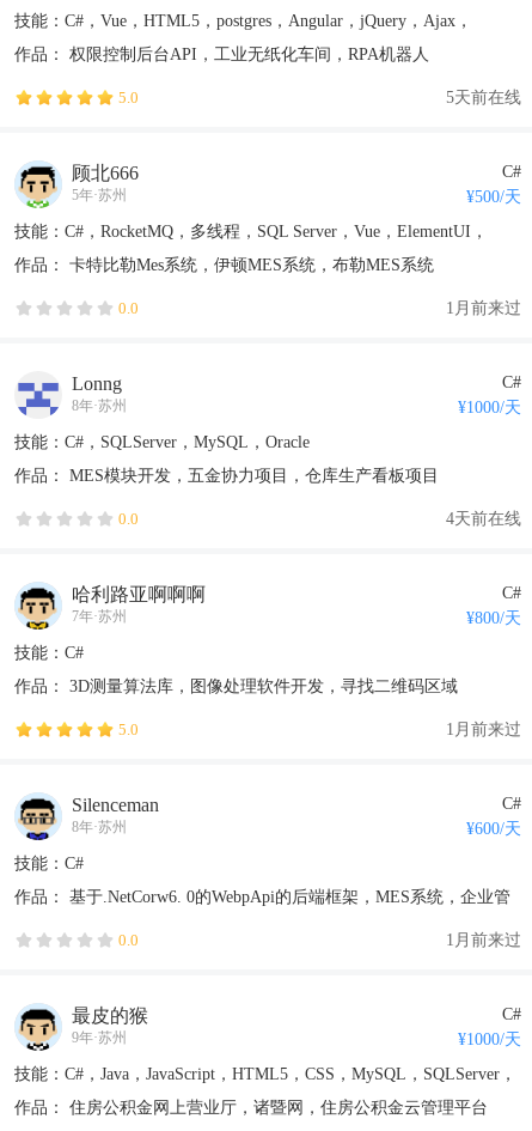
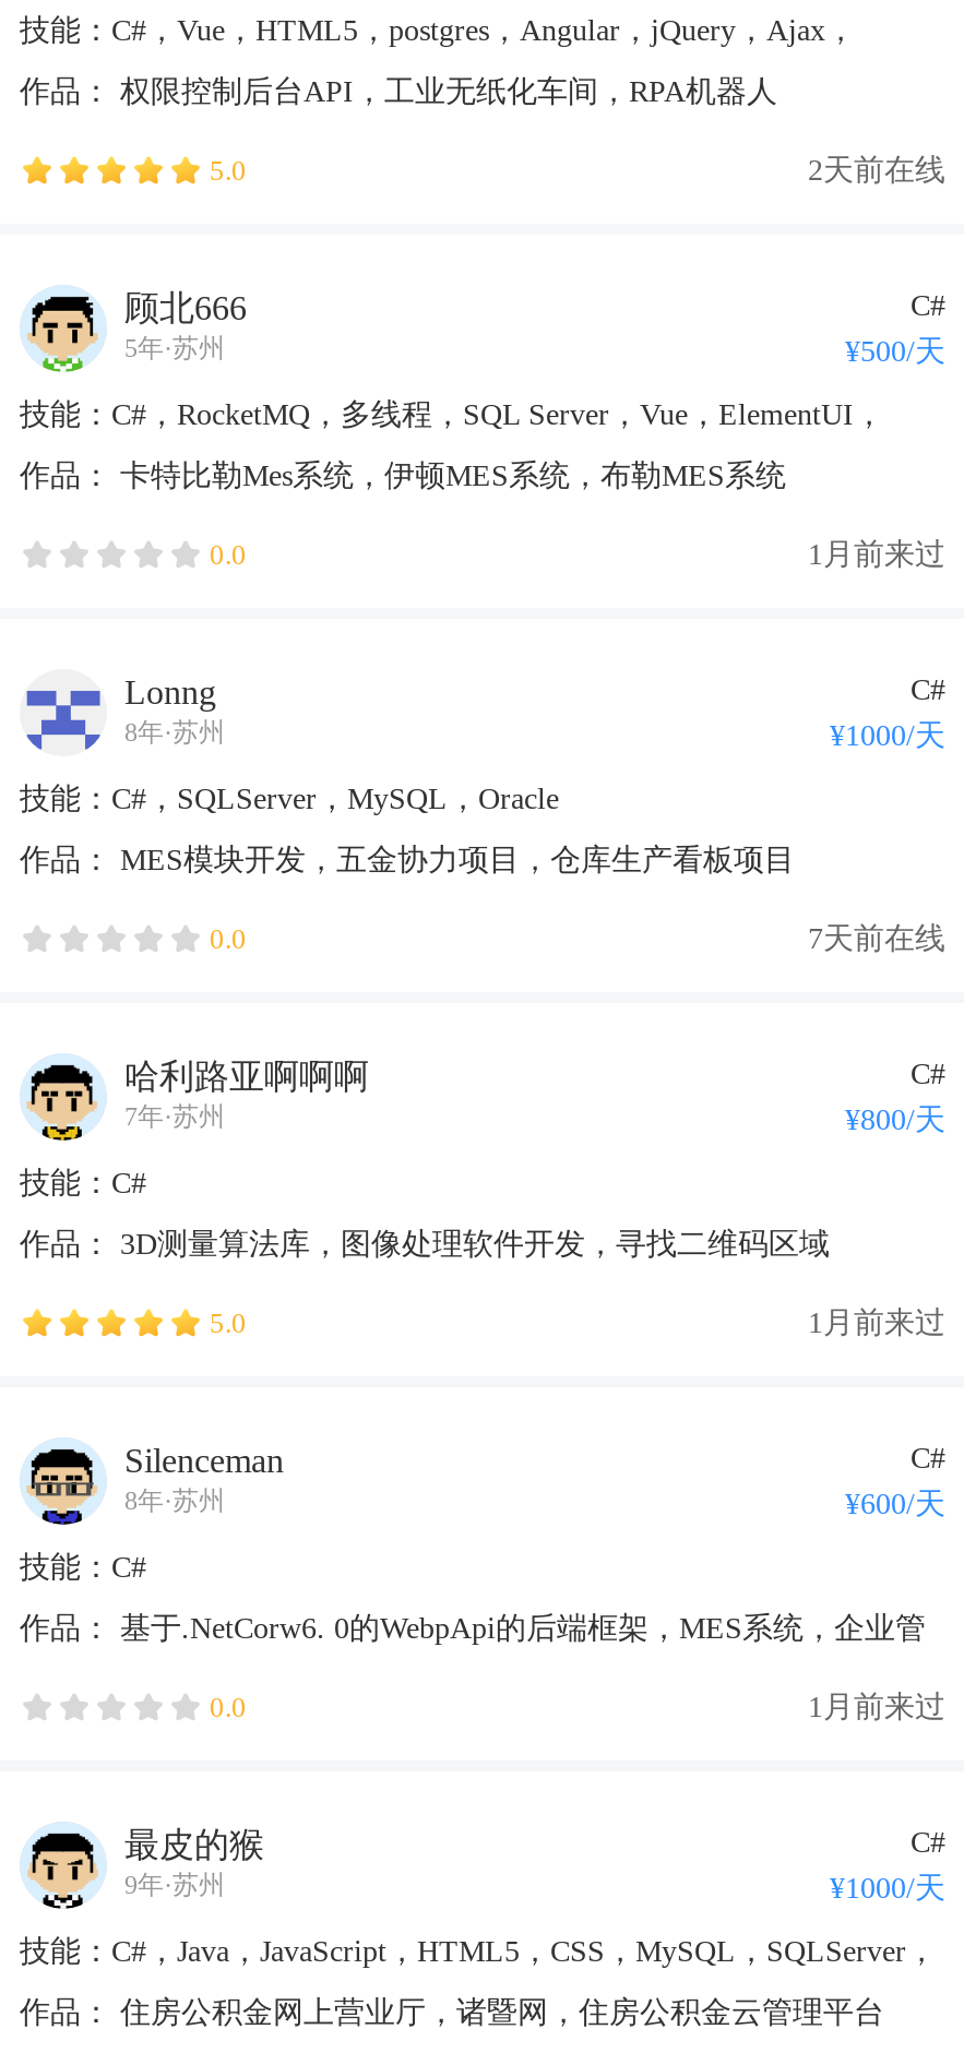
[446,88,521,106] 5天前在线 -> [808,153,945,186] 2天前在线
[446,509,521,527] 4天前在线 -> [808,921,945,954] 7天前在线

